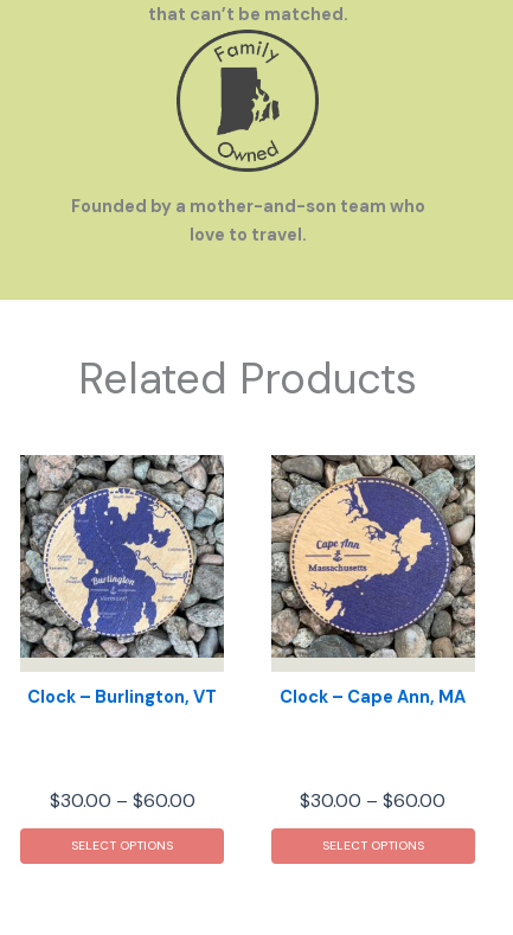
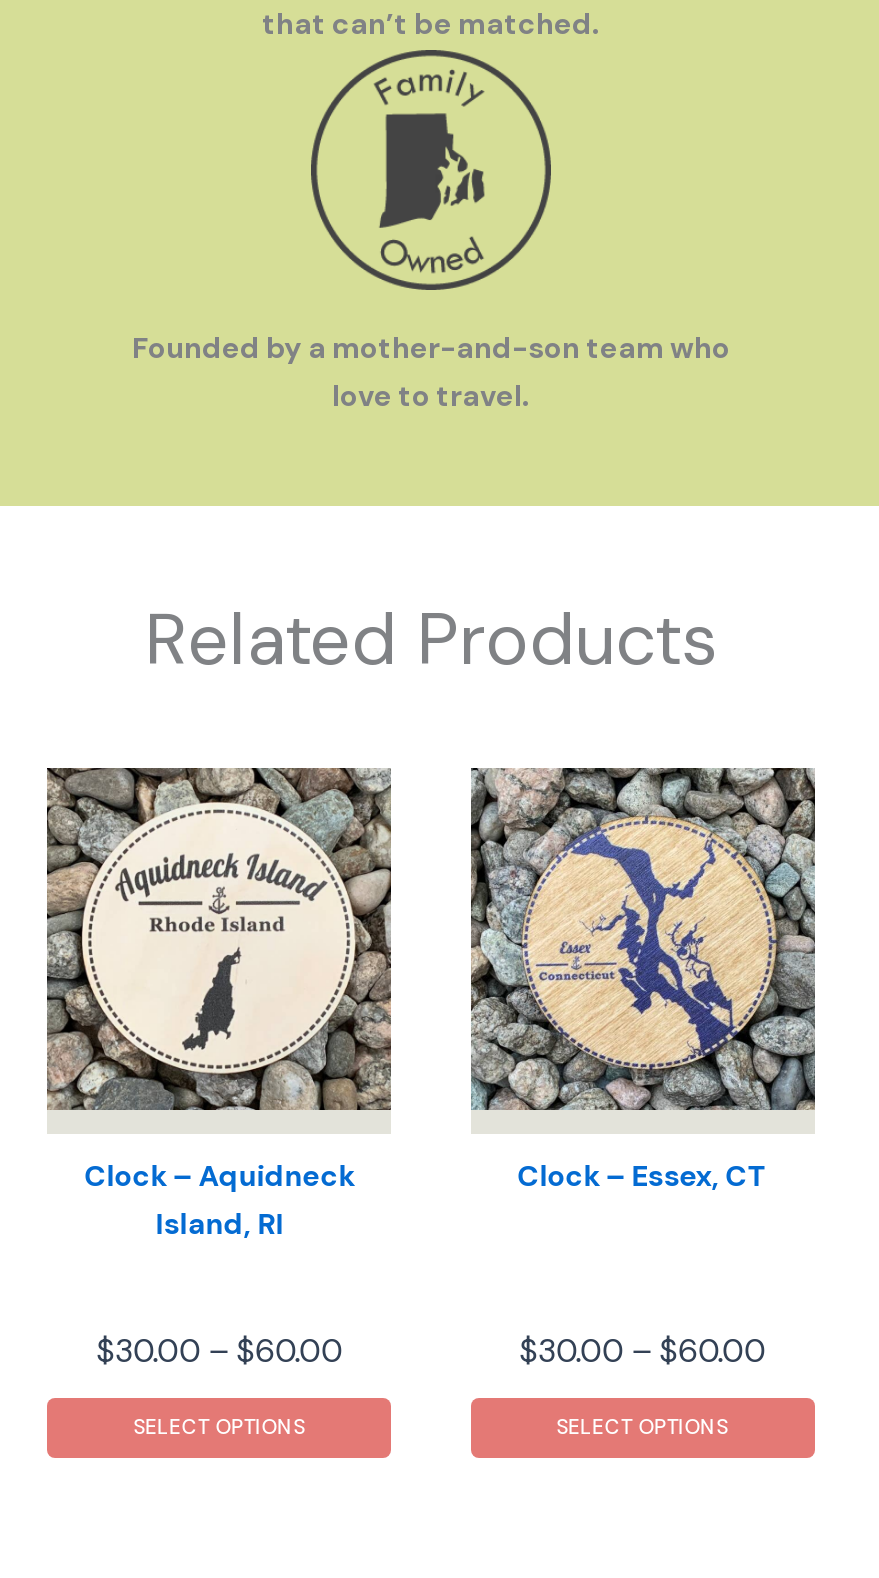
[19,455,225,709] [image] | Clock – Burlington, VT -> [45,766,393,1244] [image] | Clock – Aquidneck | Island, RI
[270,454,476,709] [image] | Clock – Cape Ann, MA -> [469,766,817,1196] [image] | Clock – Essex, CT

